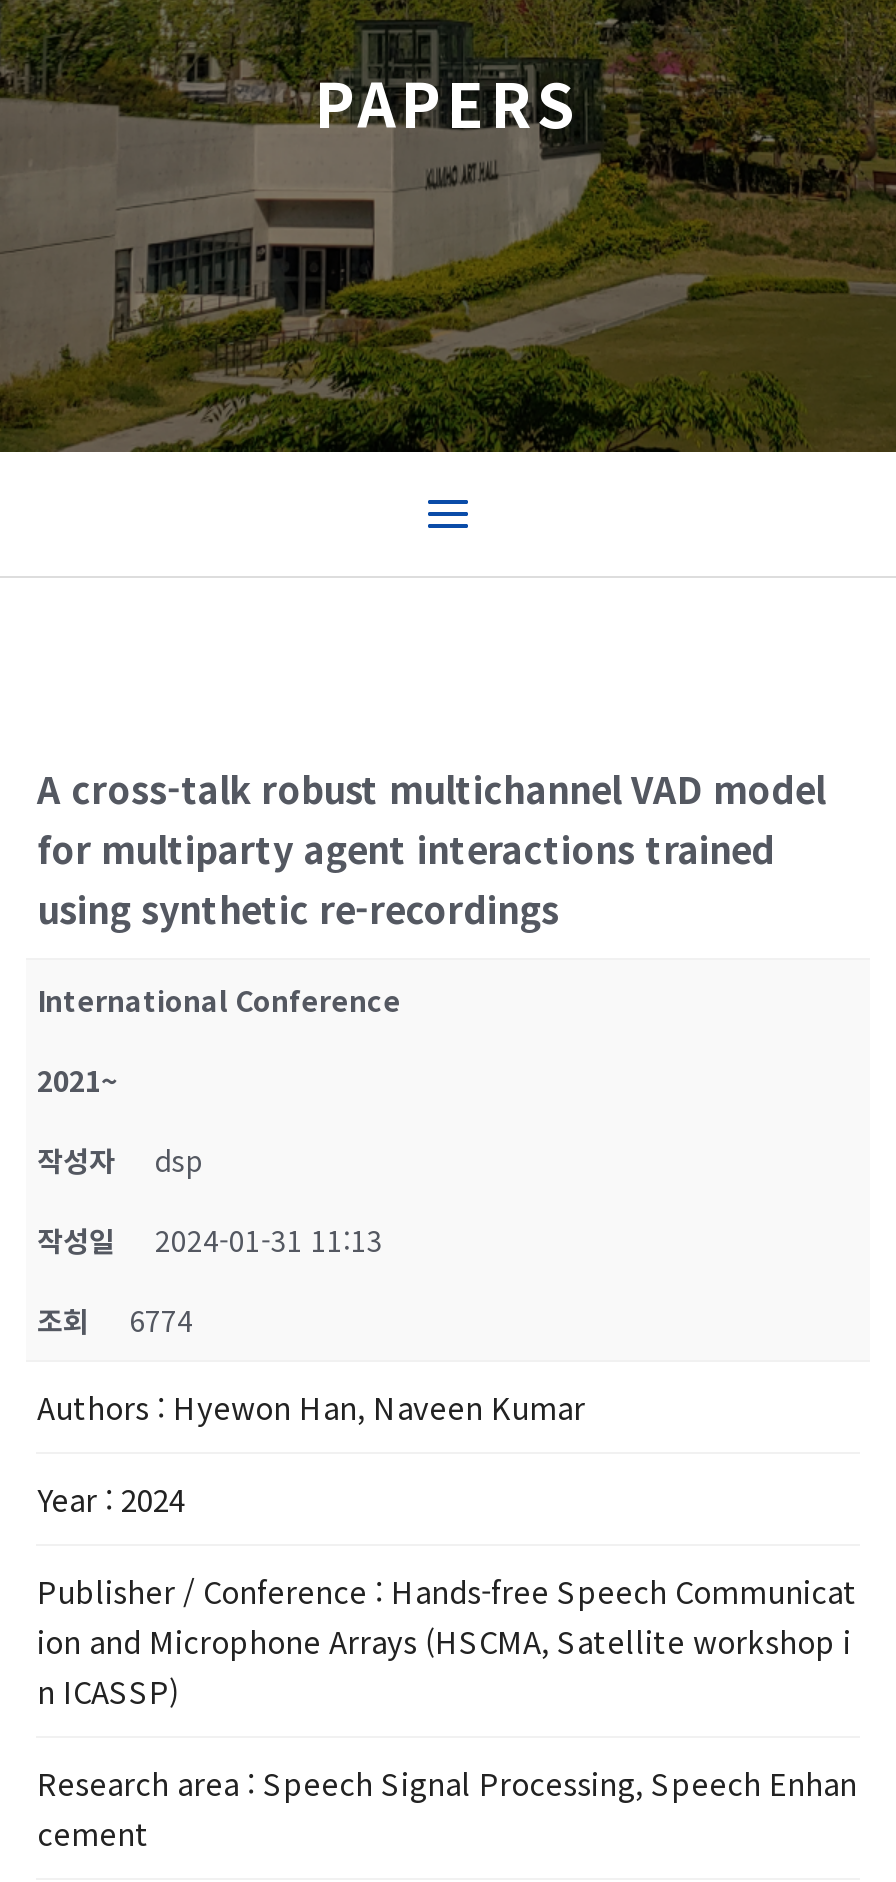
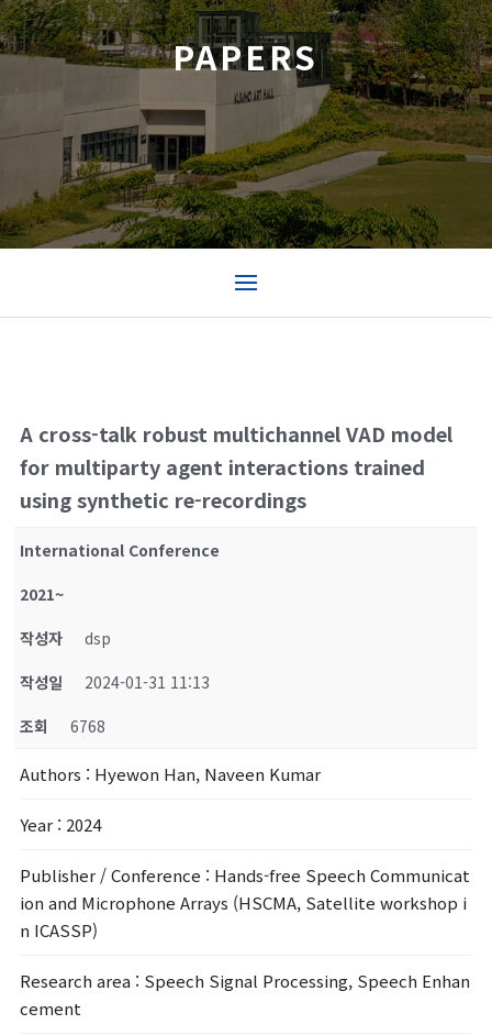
[37,1300,193,1340] 조회 6774 -> [20,715,106,737] 조회 6768

